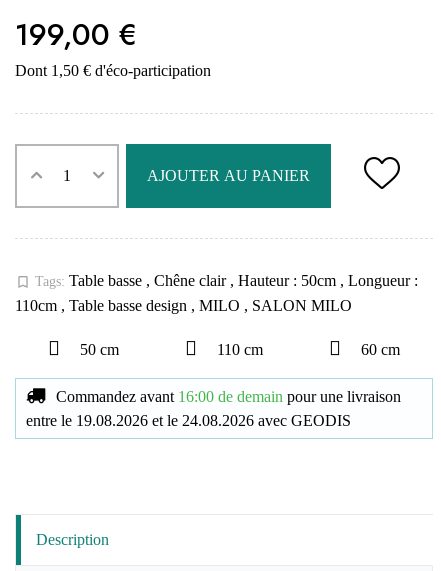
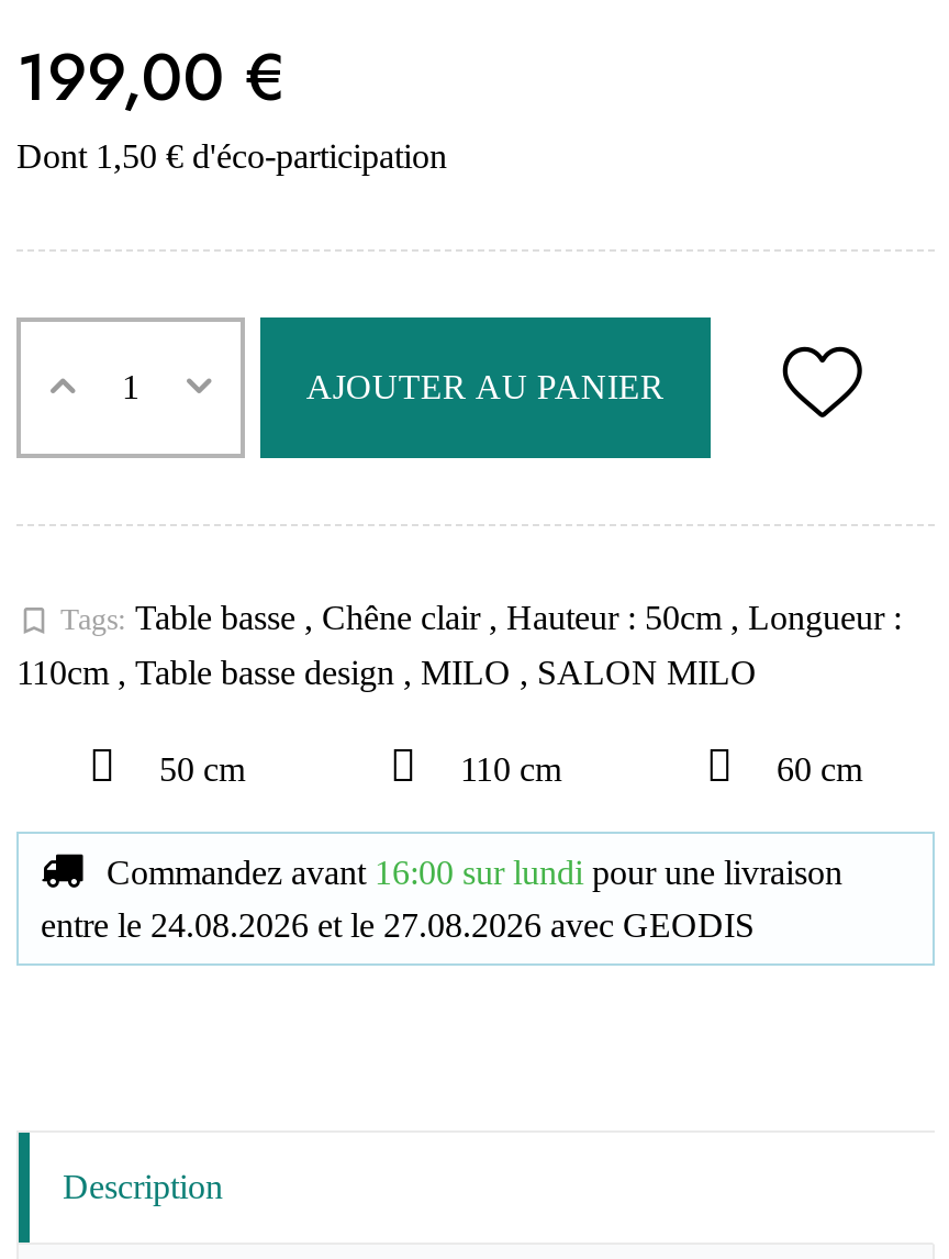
[56,388,401,405] Commandez avant 16:00 de demain pour une livraison -> [107,854,842,891] Commandez avant 16:00 sur lundi pour une livraison
[26,412,351,429] entre le 19.08.2026 et le 24.08.2026 avec GEODIS -> [41,906,755,944] entre le 24.08.2026 et le 27.08.2026 avec GEODIS

